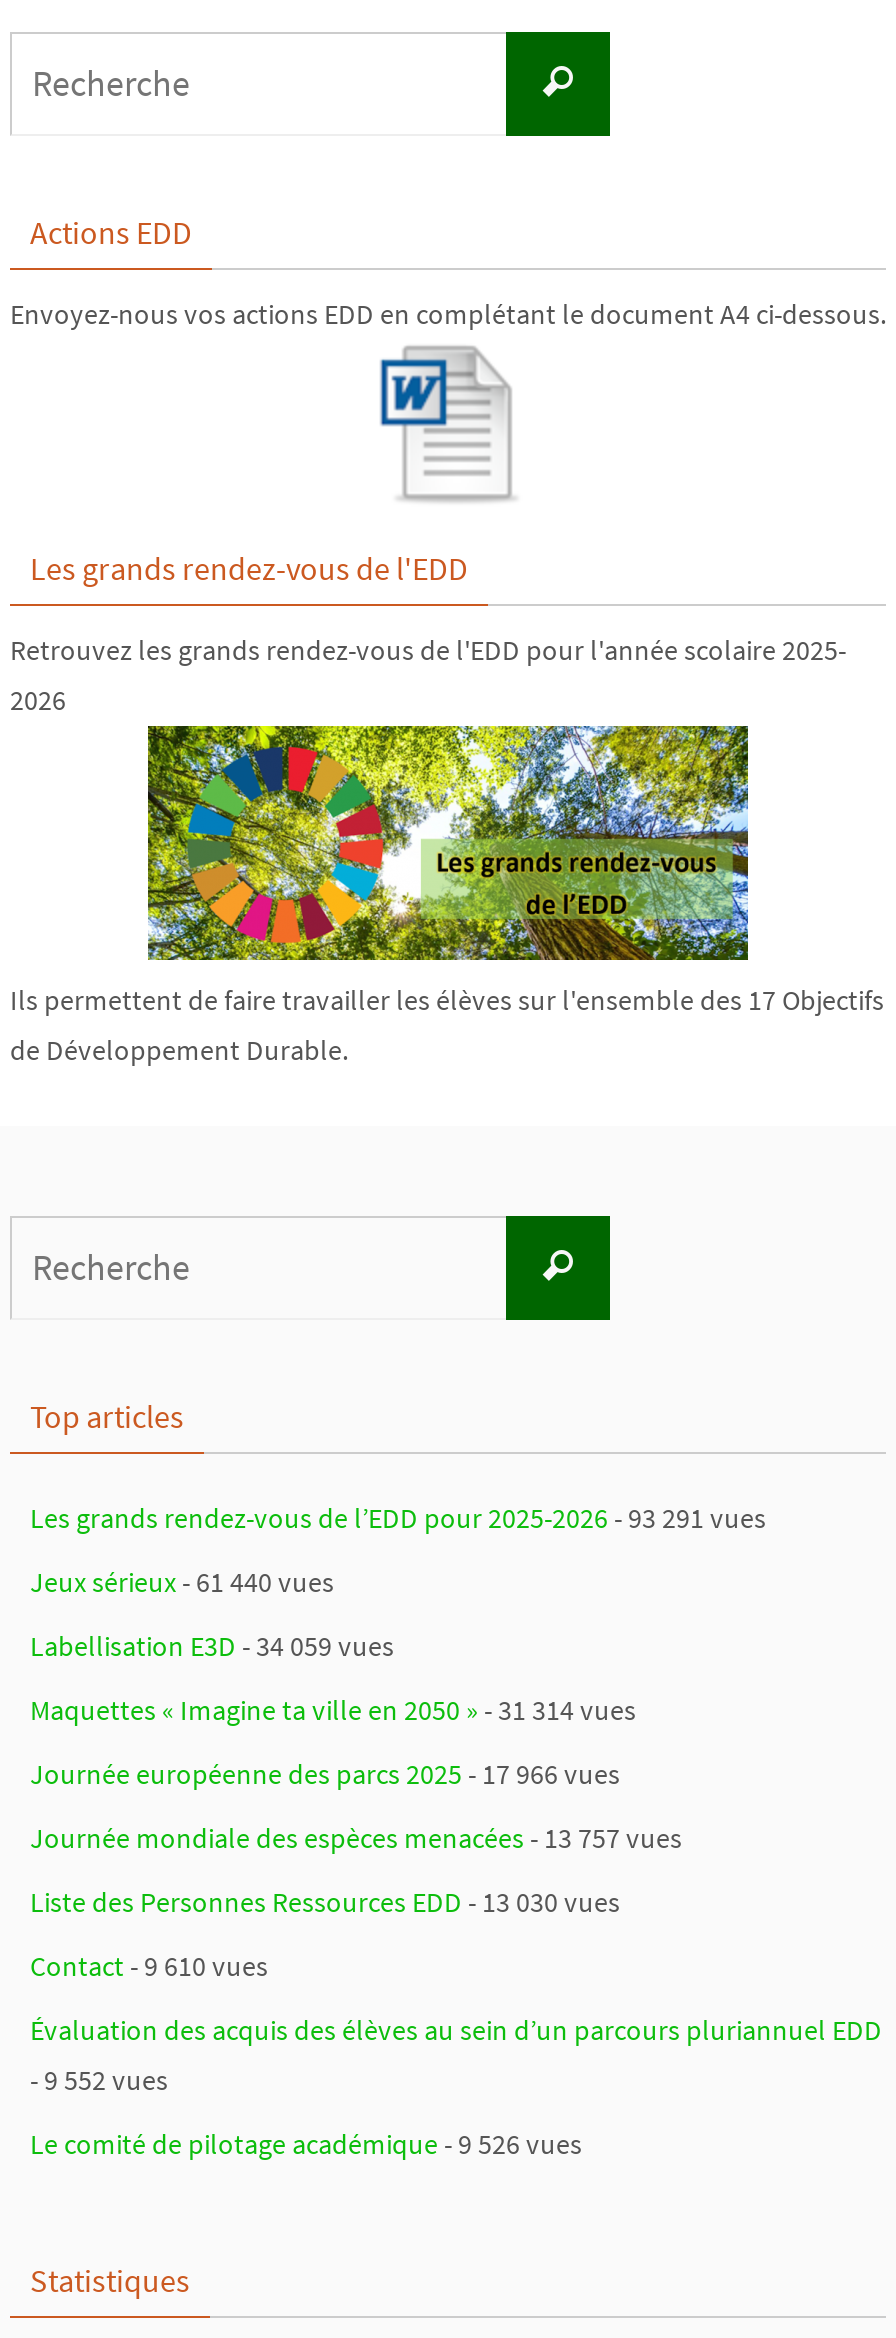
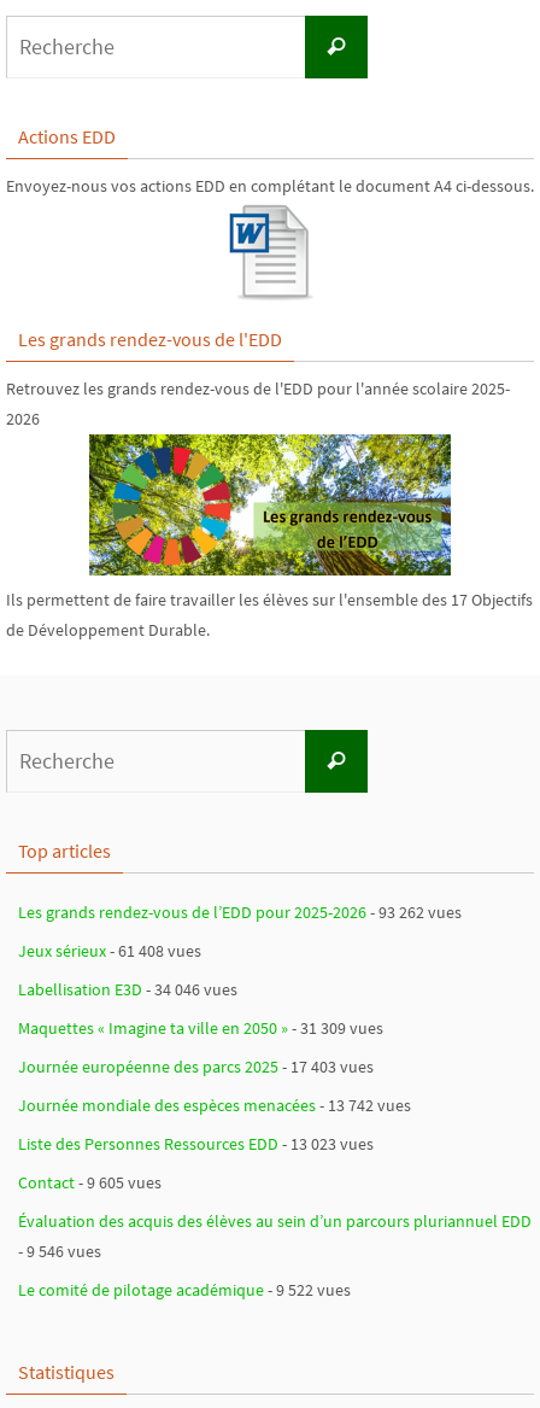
[30,1500,766,1536] Les grands rendez-vous de l’EDD pour 2025-2026 - 93 291 vues -> [18,901,462,923] Les grands rendez-vous de l’EDD pour 2025-2026 - 93 262 vues
[30,1564,334,1600] Jeux sérieux - 61 440 vues -> [18,940,201,961] Jeux sérieux - 61 408 vues
[30,1628,394,1664] Labellisation E3D - 34 059 vues -> [18,978,237,1000] Labellisation E3D - 34 046 vues
[30,1692,636,1728] Maquettes « Imagine ta ville en 2050 » - 31 314 vues -> [18,1017,383,1039] Maquettes « Imagine ta ville en 2050 » - 31 309 vues
[30,1756,620,1792] Journée européenne des parcs 2025 - 17 966 vues -> [18,1055,374,1077] Journée européenne des parcs 2025 - 17 403 vues
[30,1820,682,1856] Journée mondiale des espèces menacées - 13 757 vues -> [18,1094,411,1116] Journée mondiale des espèces menacées - 13 742 vues
[30,1884,620,1920] Liste des Personnes Ressources EDD - 13 030 vues -> [18,1133,374,1154] Liste des Personnes Ressources EDD - 13 023 vues
[30,1948,268,1984] Contact - 9 610 vues -> [18,1171,162,1193] Contact - 9 605 vues
[30,2062,168,2098] - 9 552 vues -> [18,1240,101,1262] - 9 546 vues
[30,2126,582,2162] Le comité de pilotage académique - 9 526 vues -> [18,1279,351,1300] Le comité de pilotage académique - 9 522 vues

